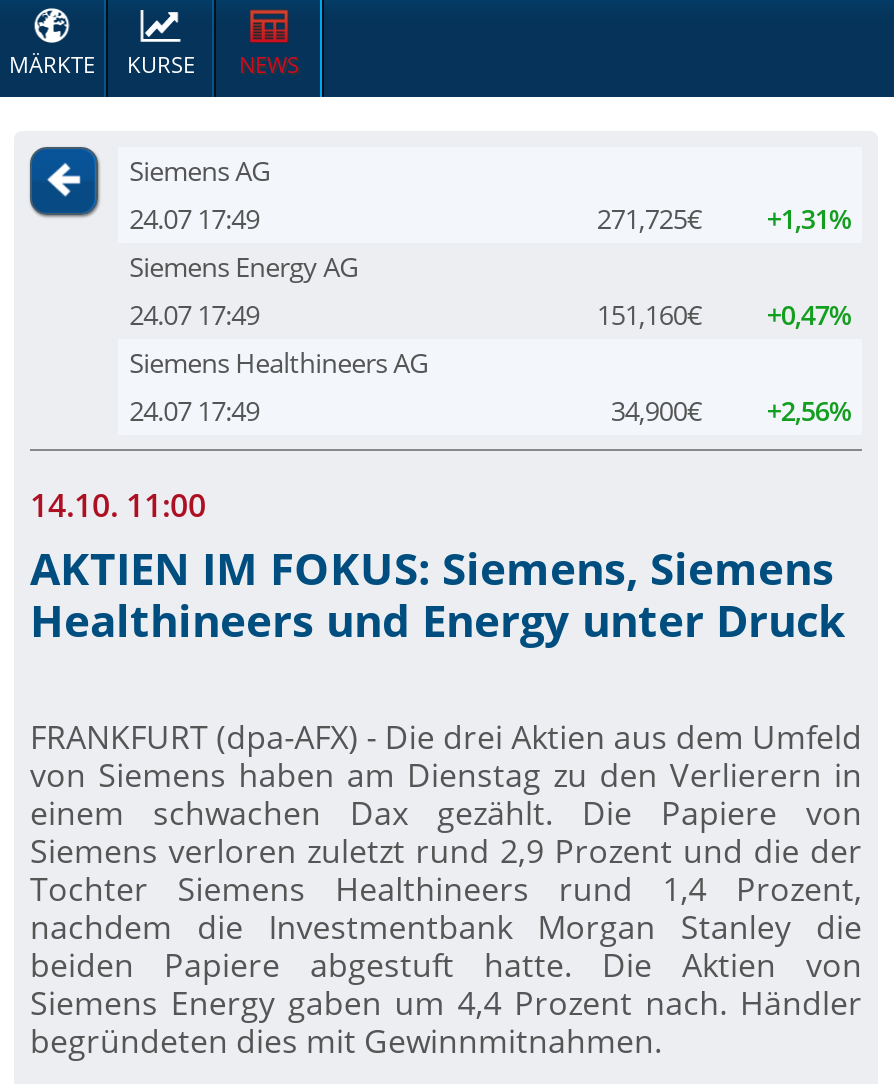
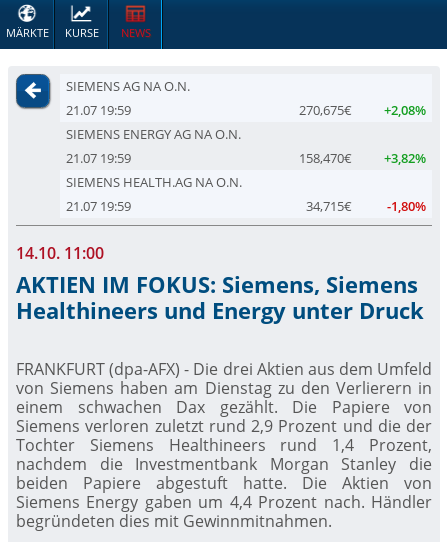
[129,153,851,429] Siemens AG | 24.07 17:49 | 271,725€ | +1,31% | Siemens Energy AG | 24.07 17:49 | 151,160€ | +0,47% | Siemens Healthineers AG | 24.07 17:49 | 34,900€ | +2,56% -> [66,77,426,215] SIEMENS AG NA O.N. | 21.07 19:59 | 270,675€ | +2,08% | SIEMENS ENERGY AG NA O.N. | 21.07 19:59 | 158,470€ | +3,82% | SIEMENS HEALTH.AG NA O.N. | 21.07 19:59 | 34,715€ | -1,80%

